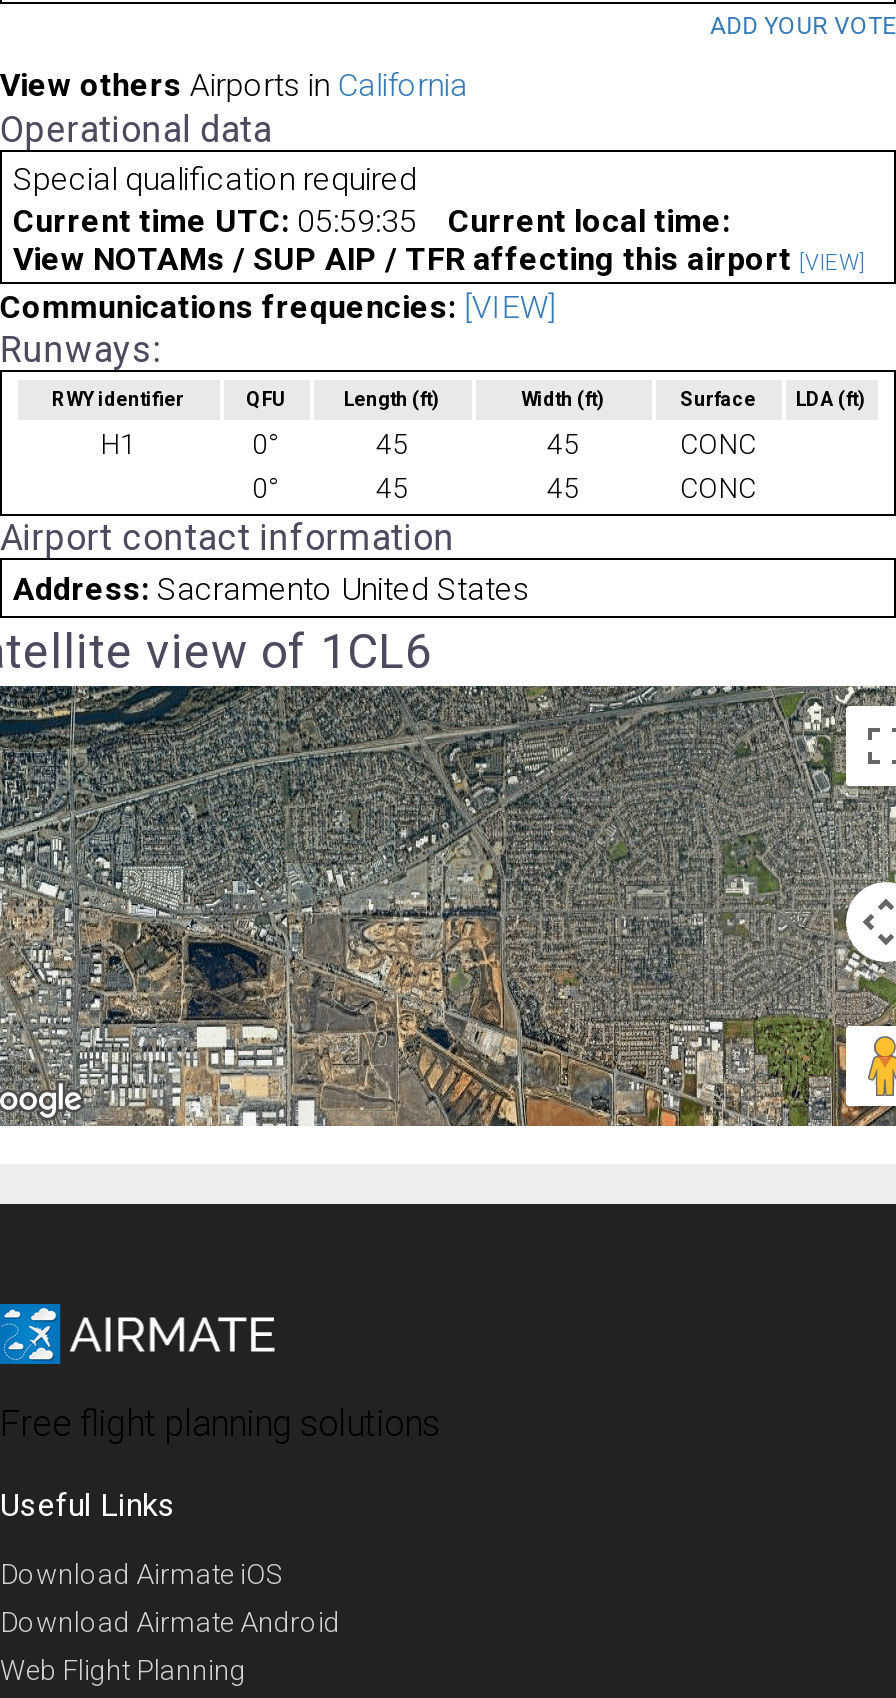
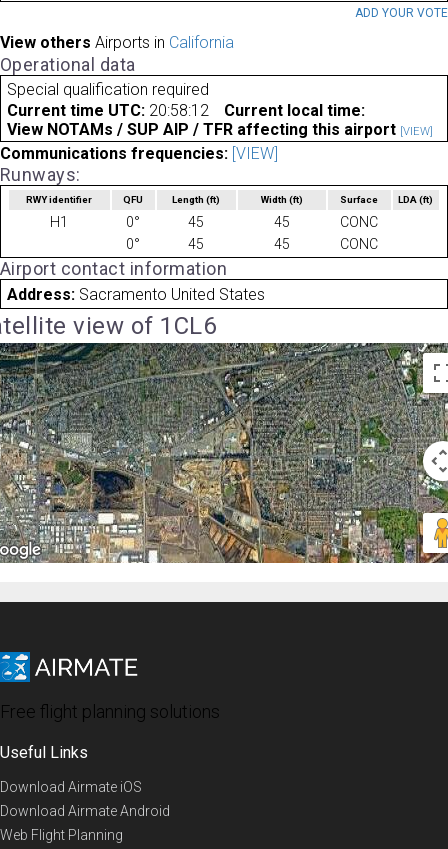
[13,203,417,241] Current time UTC: 05:59:35 -> [6,101,208,120] Current time UTC: 20:58:12

